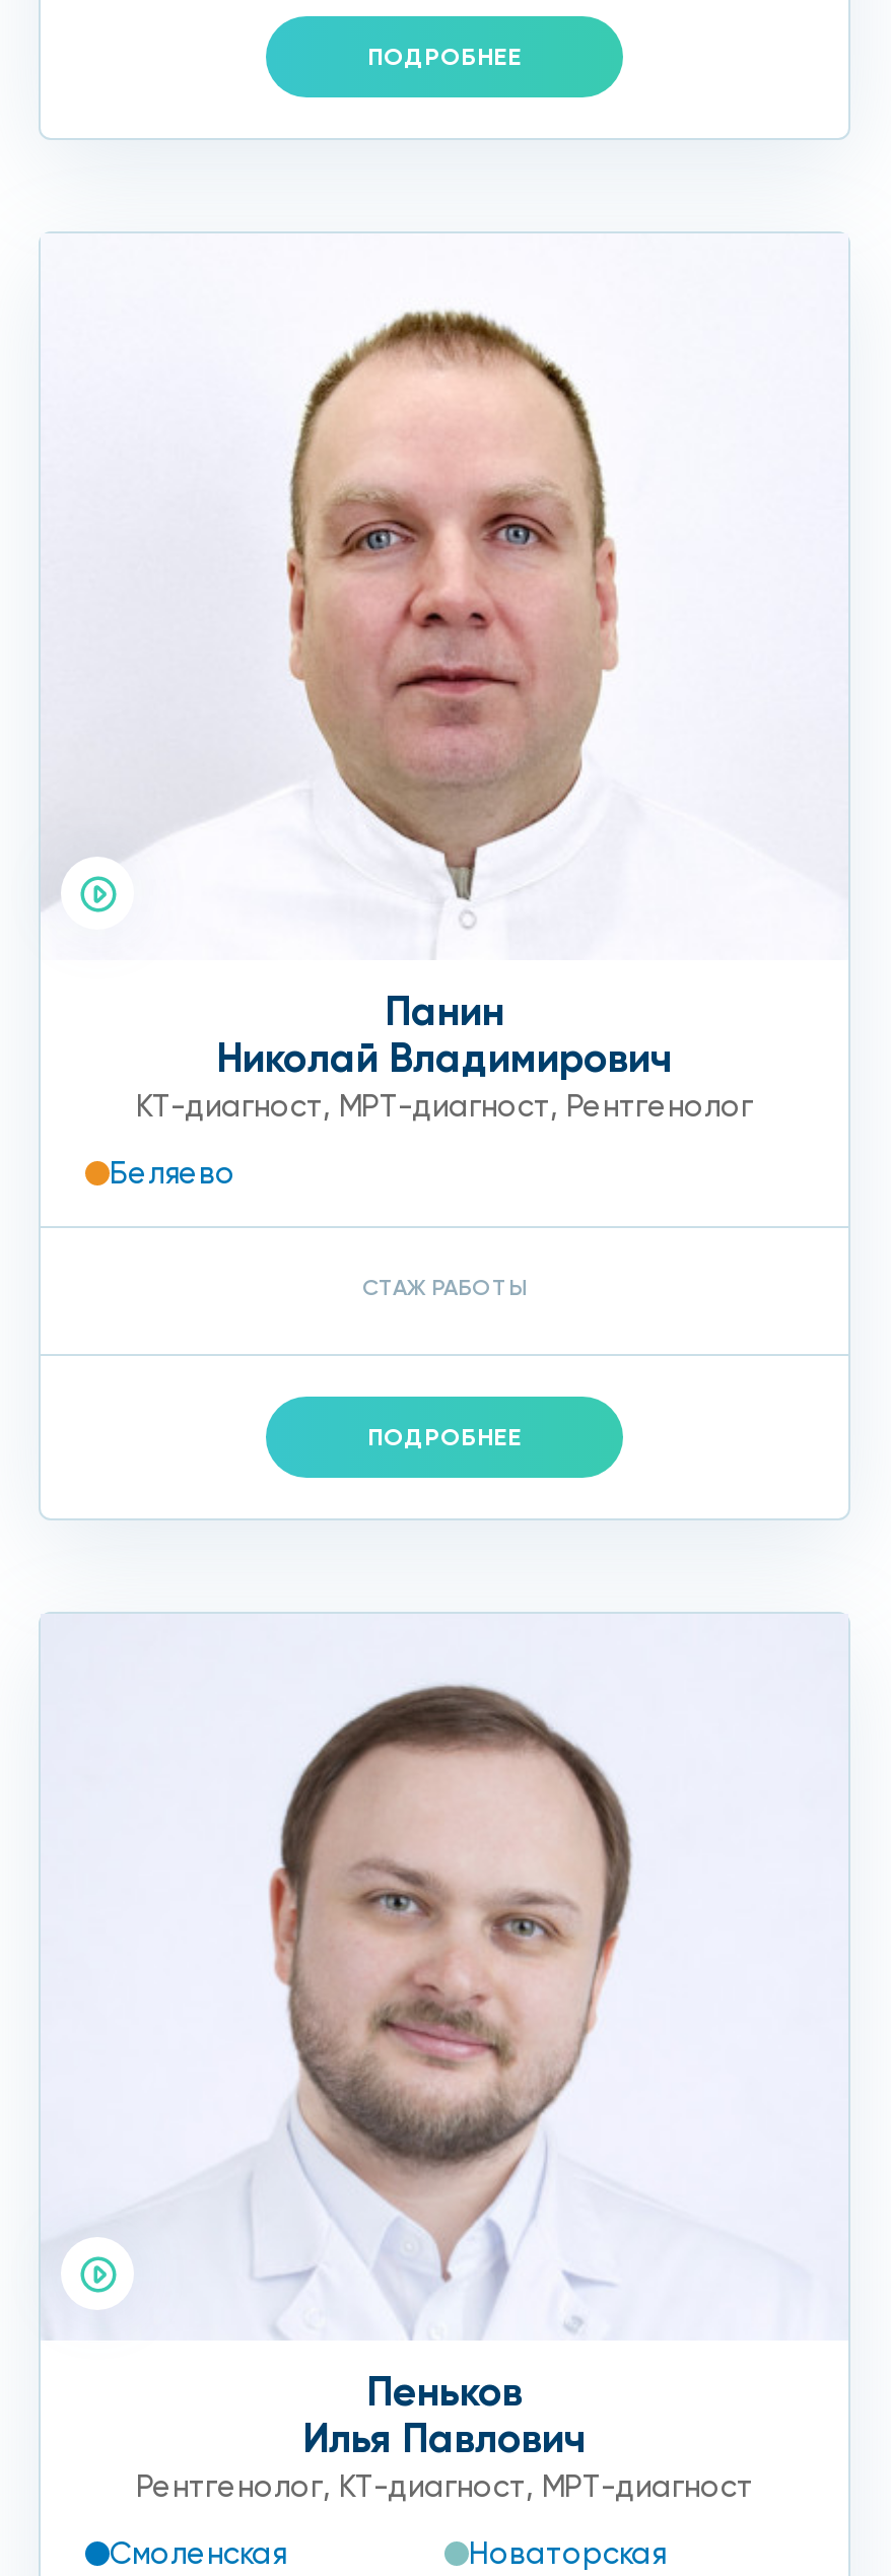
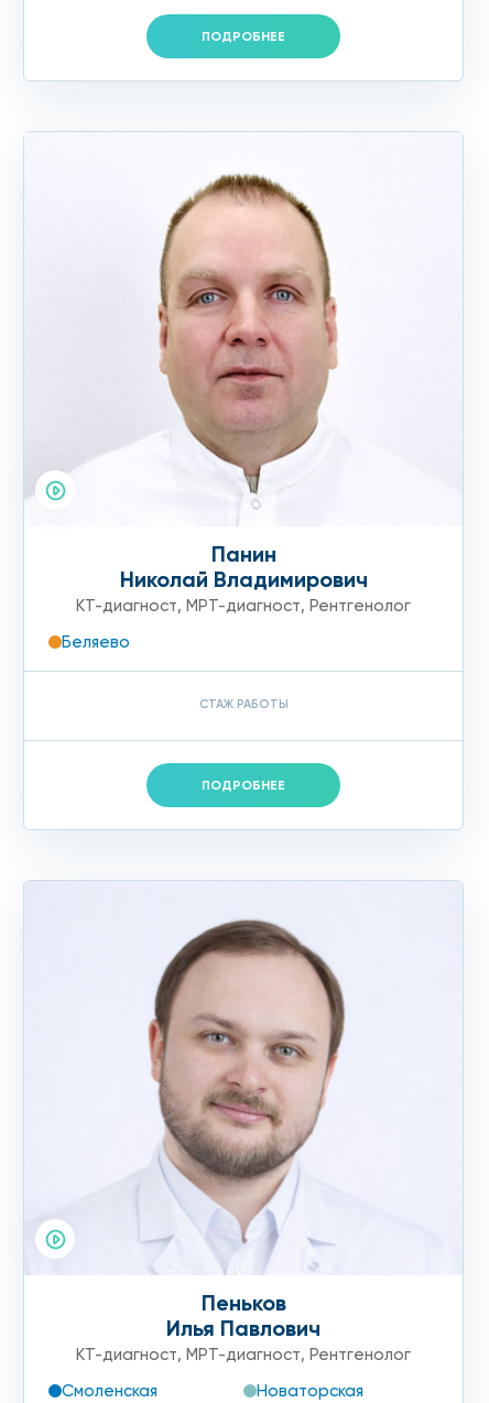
[136,2469,753,2506] Рентгенолог, КТ-диагност, МРТ-диагност -> [76,1345,411,1365] КТ-диагност, МРТ-диагност, Рентгенолог

